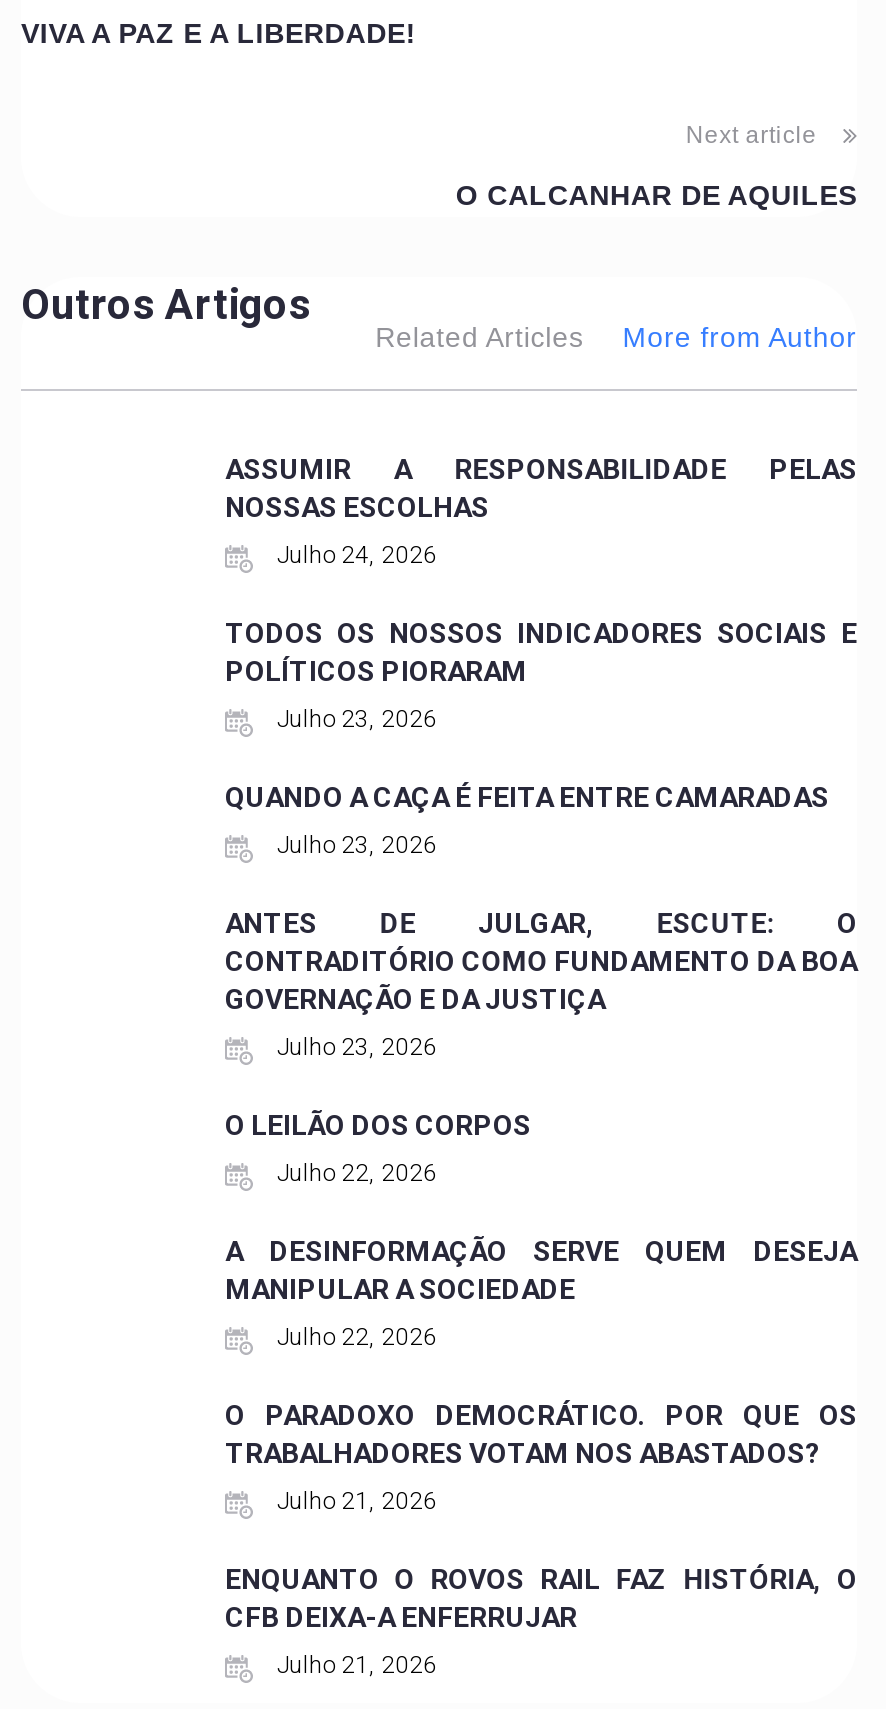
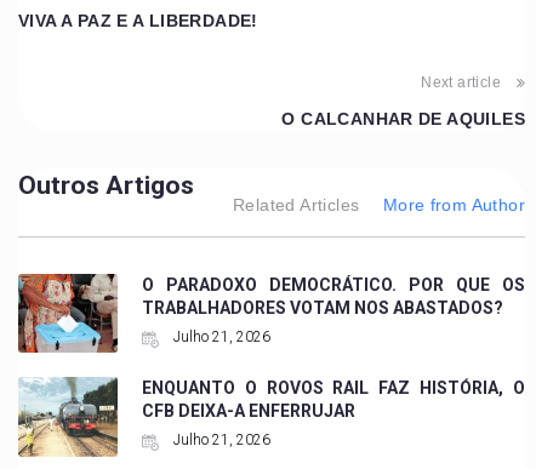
none -> [17,273,119,354] [image]
[225,453,857,1351] ASSUMIR A RESPONSABILIDADE PELAS | NOSSAS ESCOLHAS | Julho 24, 2026 | TODOS OS NOSSOS INDICADORES SOCIAIS E | POLÍTICOS PIORARAM | Julho 23, 2026 | QUANDO A CAÇA É FEITA ENTRE CAMARADAS | Julho 23, 2026 | ANTES DE JULGAR, ESCUTE: O | CONTRADITÓRIO COMO FUNDAMENTO DA BOA | GOVERNAÇÃO E DA JUSTIÇA | Julho 23, 2026 | O LEILÃO DOS CORPOS | Julho 22, 2026 | A DESINFORMAÇÃO SERVE QUEM DESEJA | MANIPULAR A SOCIEDADE | Julho 22, 2026 -> none
none -> [17,376,119,458] [image]

